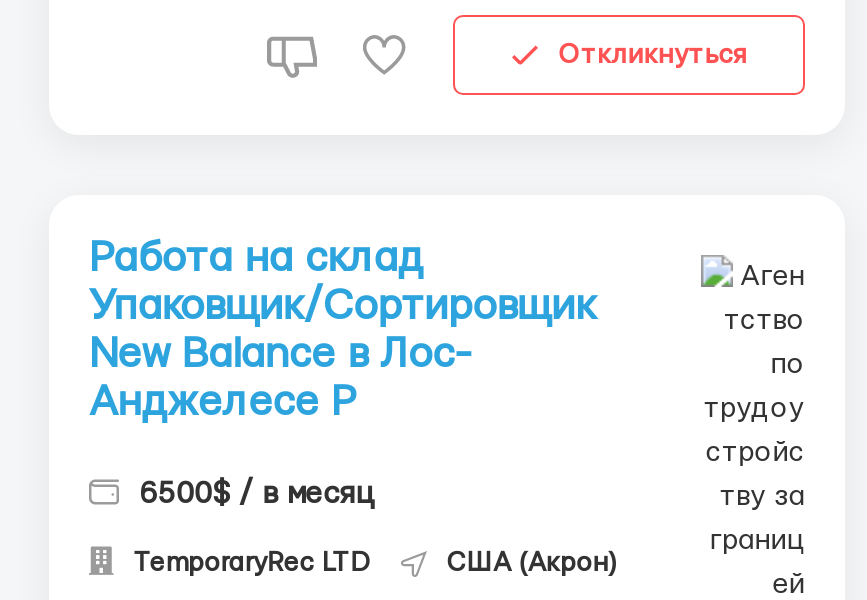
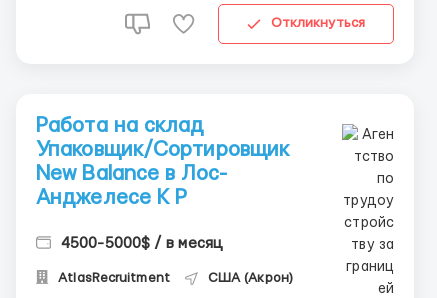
[89,380,355,422] Анджелесе Р -> [36,187,187,208] Анджелесе К Р
[139,478,376,508] 6500$ / в месяц -> [61,236,223,251] 4500-5000$ / в месяц
[125,548,371,576] TemporaryRec LTD -> [54,271,170,285] AtlasRecruitment

